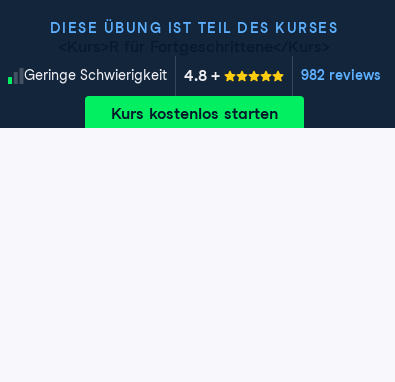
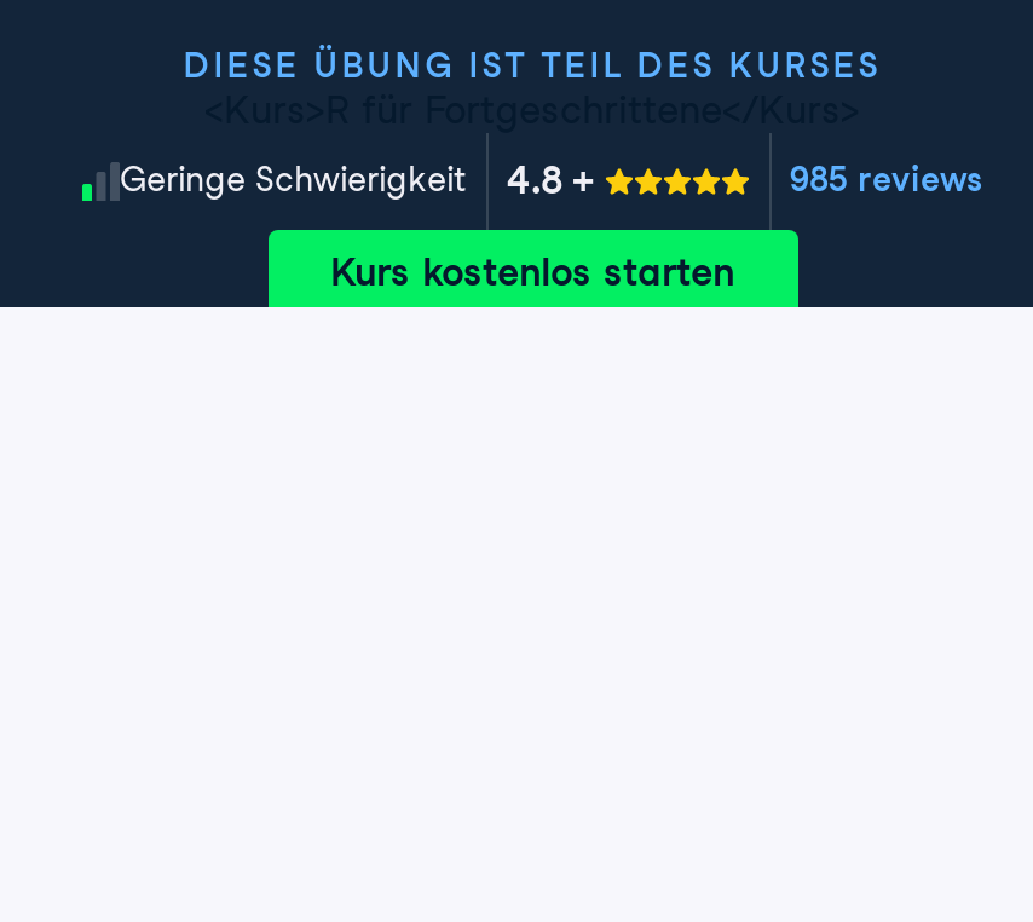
[300,67,380,83] 982 reviews -> [790,160,983,199] 985 reviews

